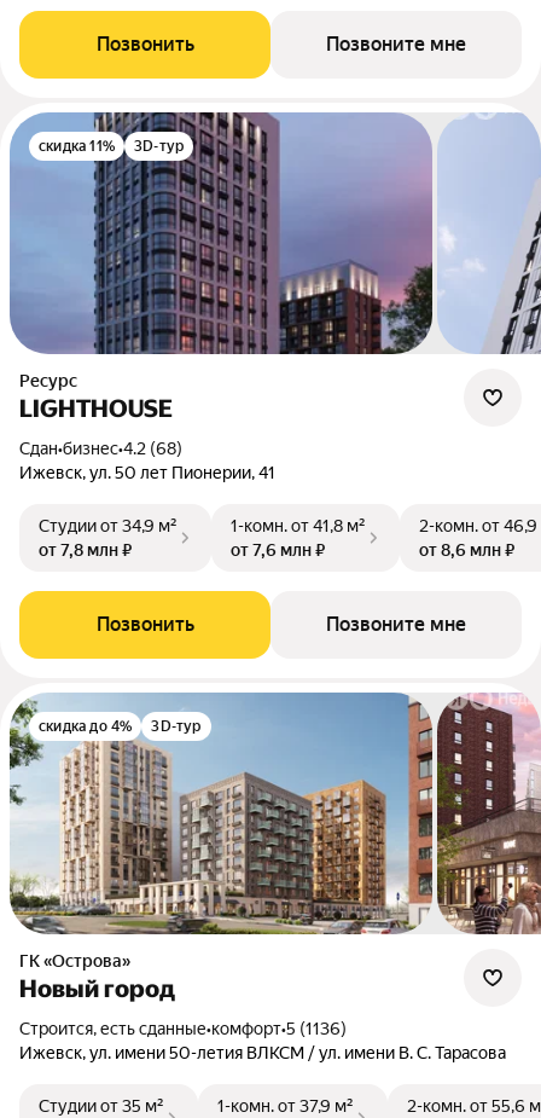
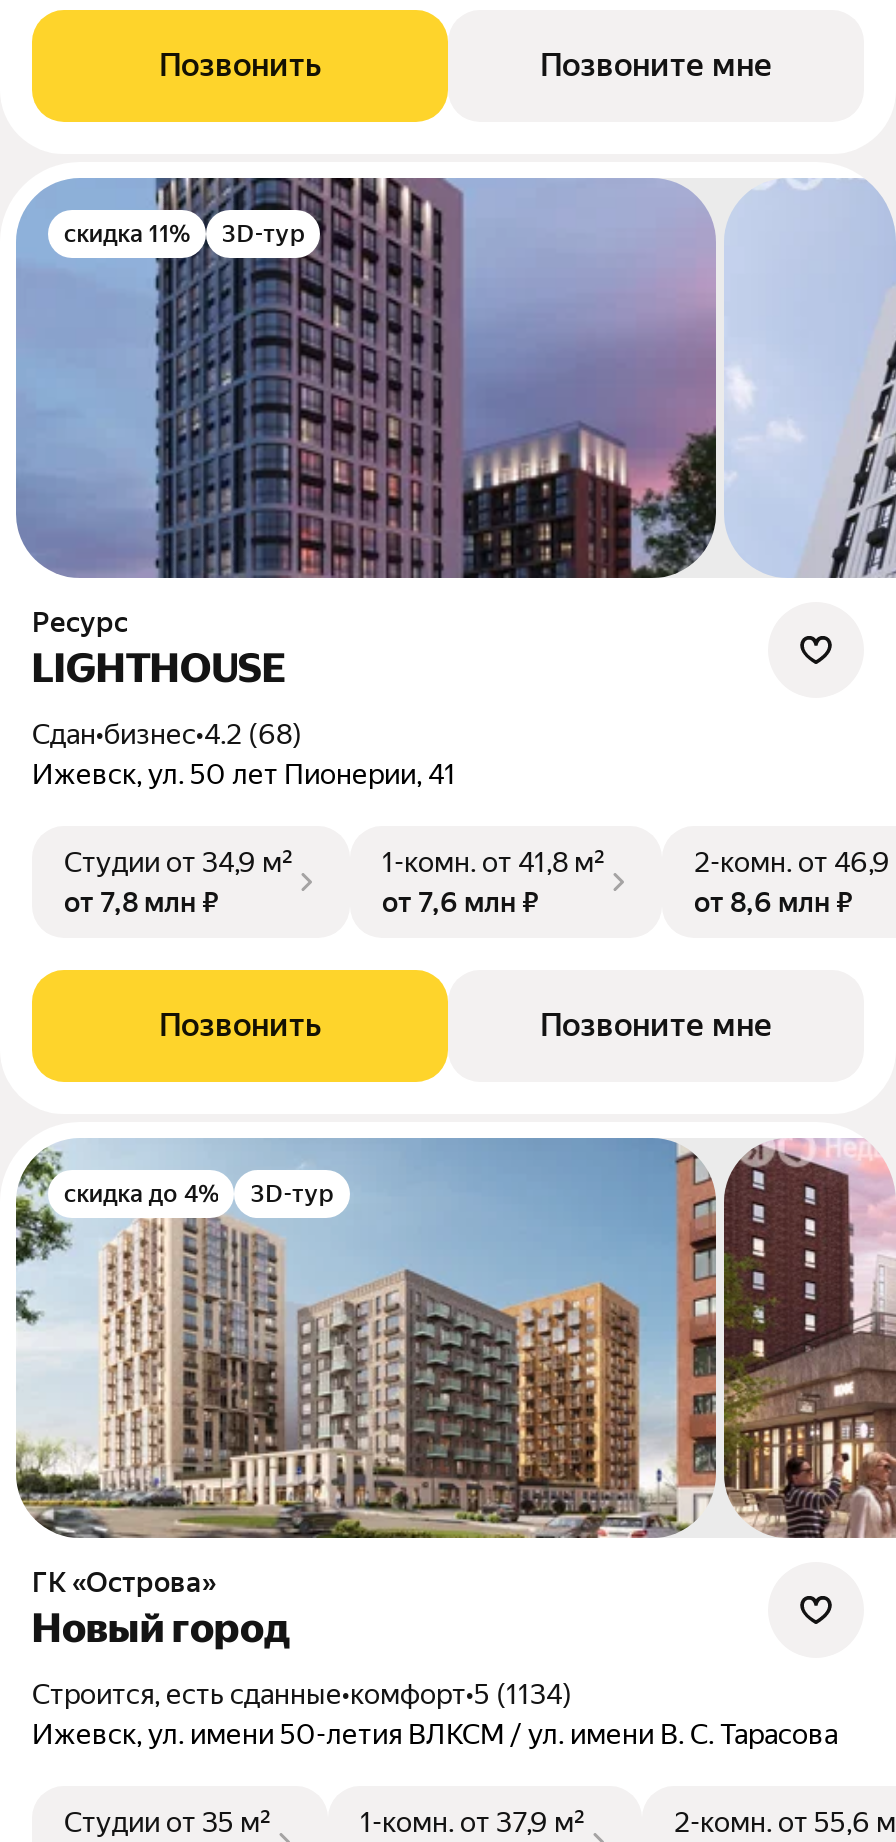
[30,1019,347,1038] Строится, есть сданные•комфорт•5 (1136) -> [50,1678,572,1710] Строится, есть сданные•комфорт•5 (1134)

